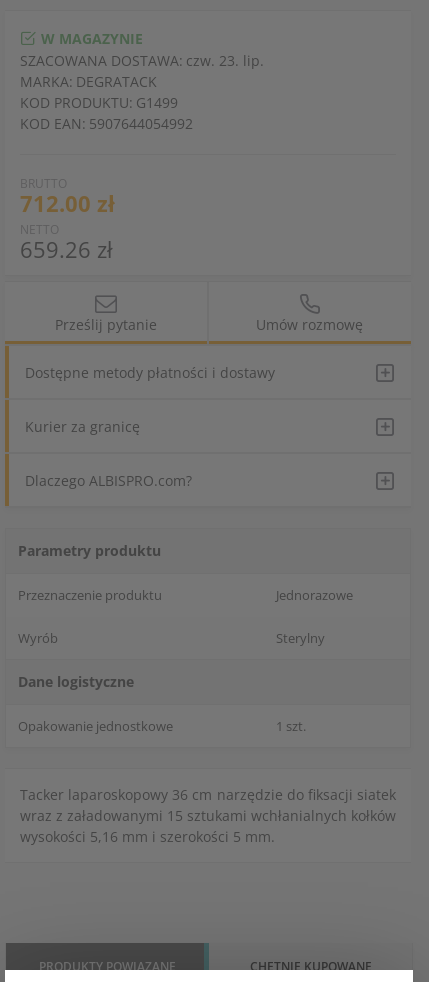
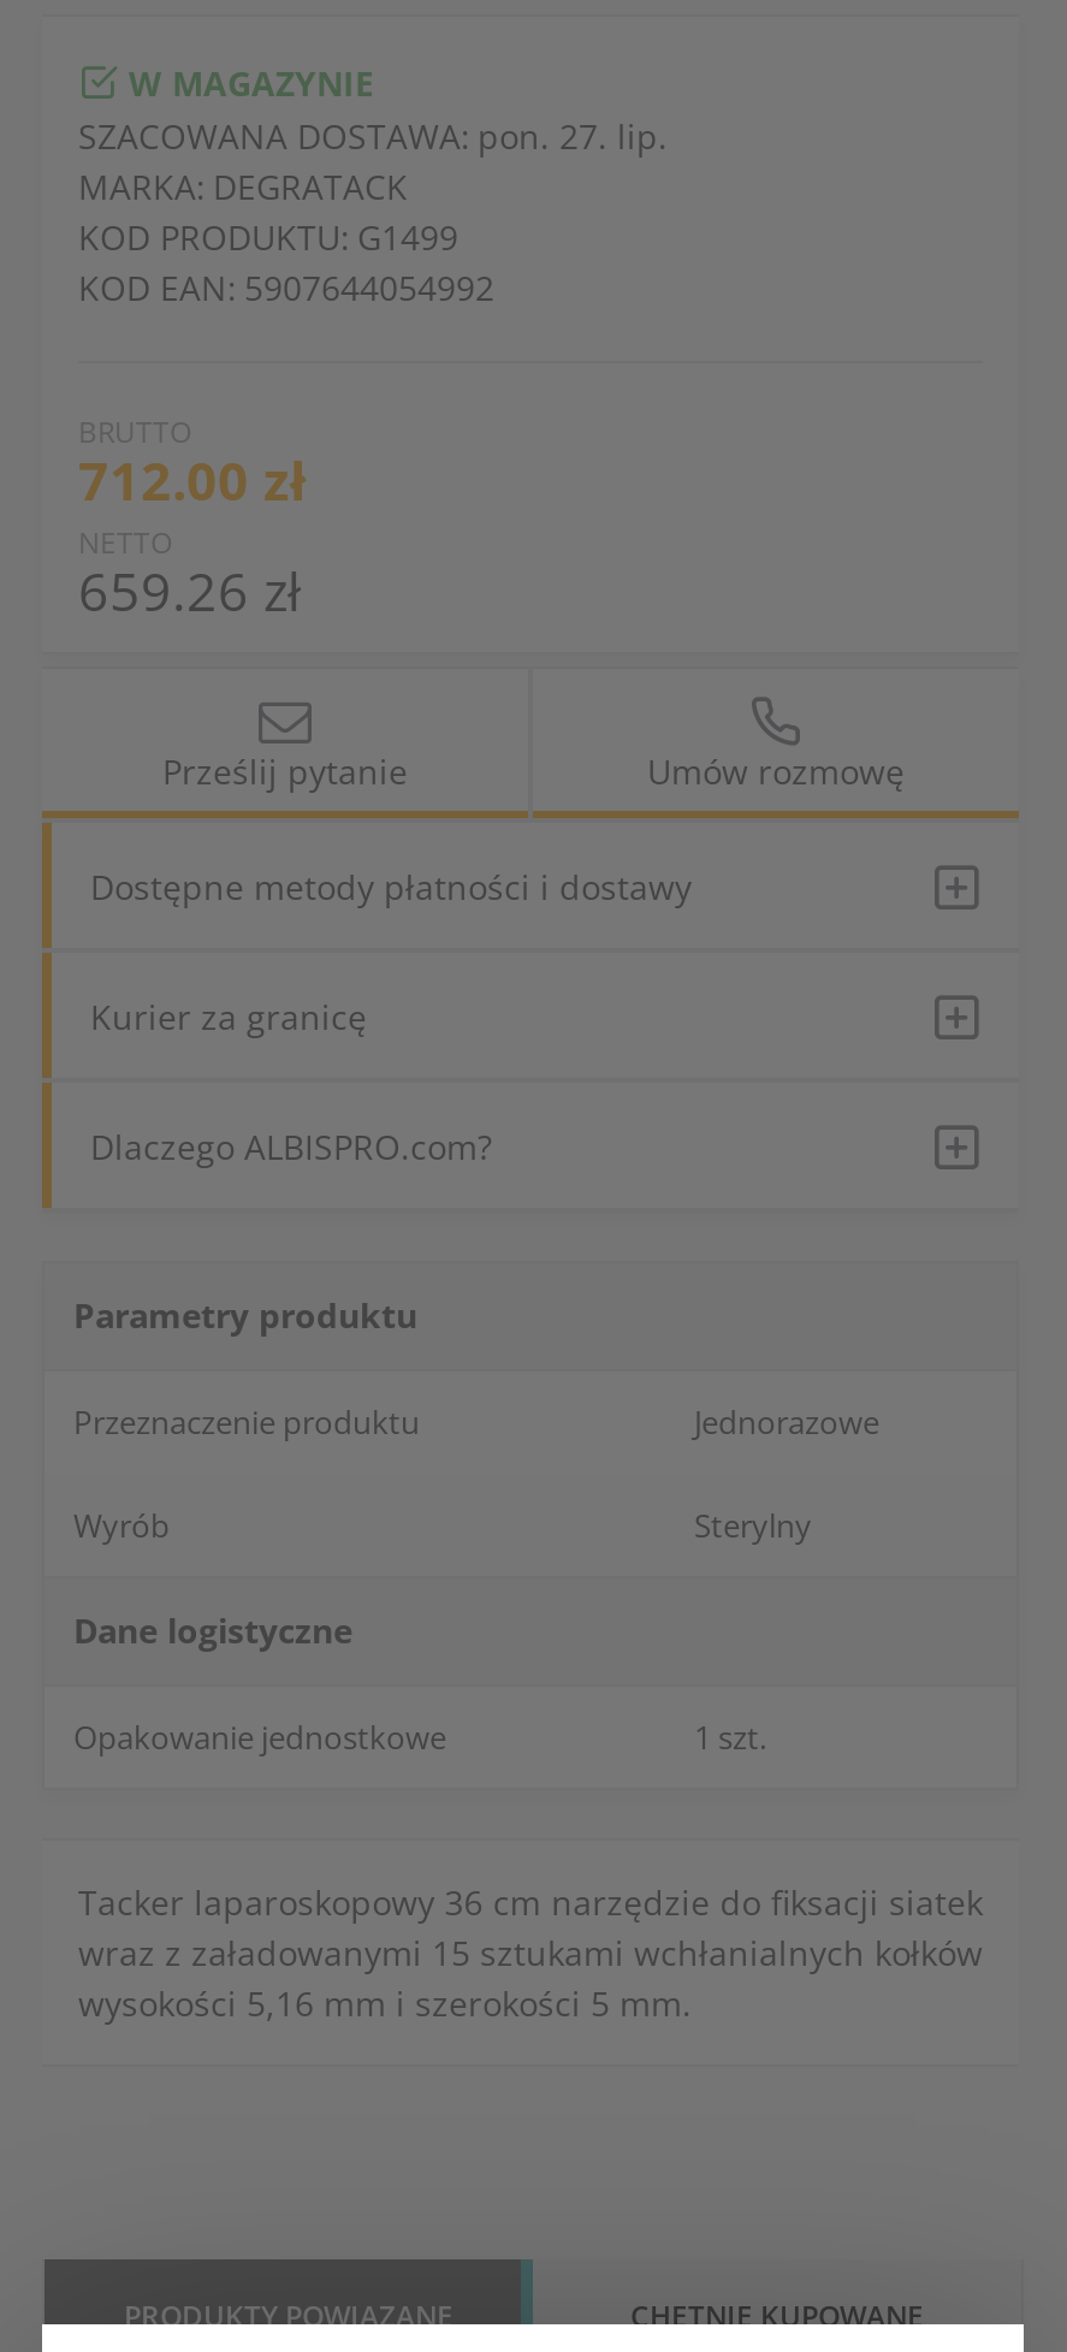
[20,51,264,70] SZACOWANA DOSTAWA: czw. 23. lip. -> [78,113,668,159] SZACOWANA DOSTAWA: pon. 27. lip.

